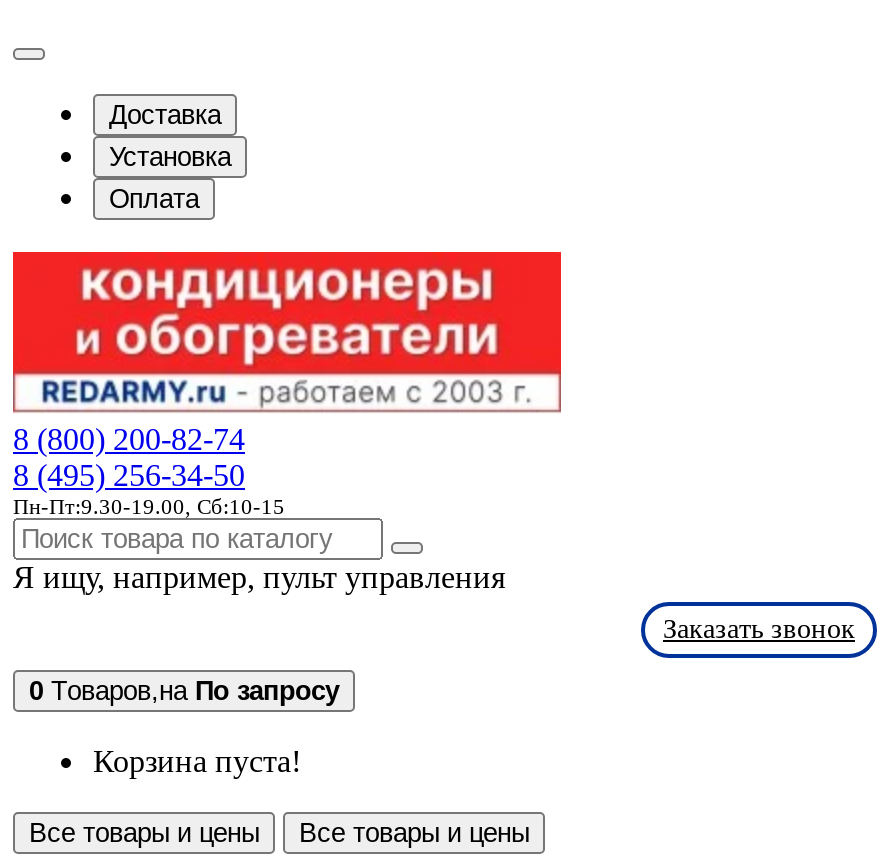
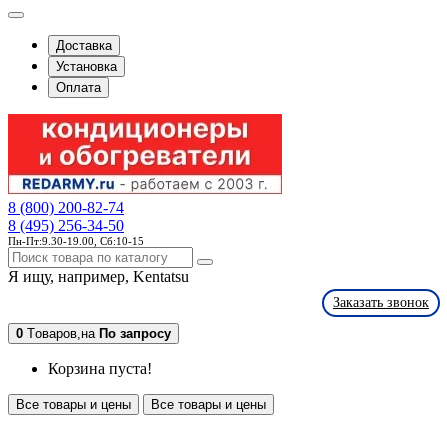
[13,560,505,594] Я ищу, например,пульт управления -> [8,268,189,285] Я ищу, например,Kentatsu

